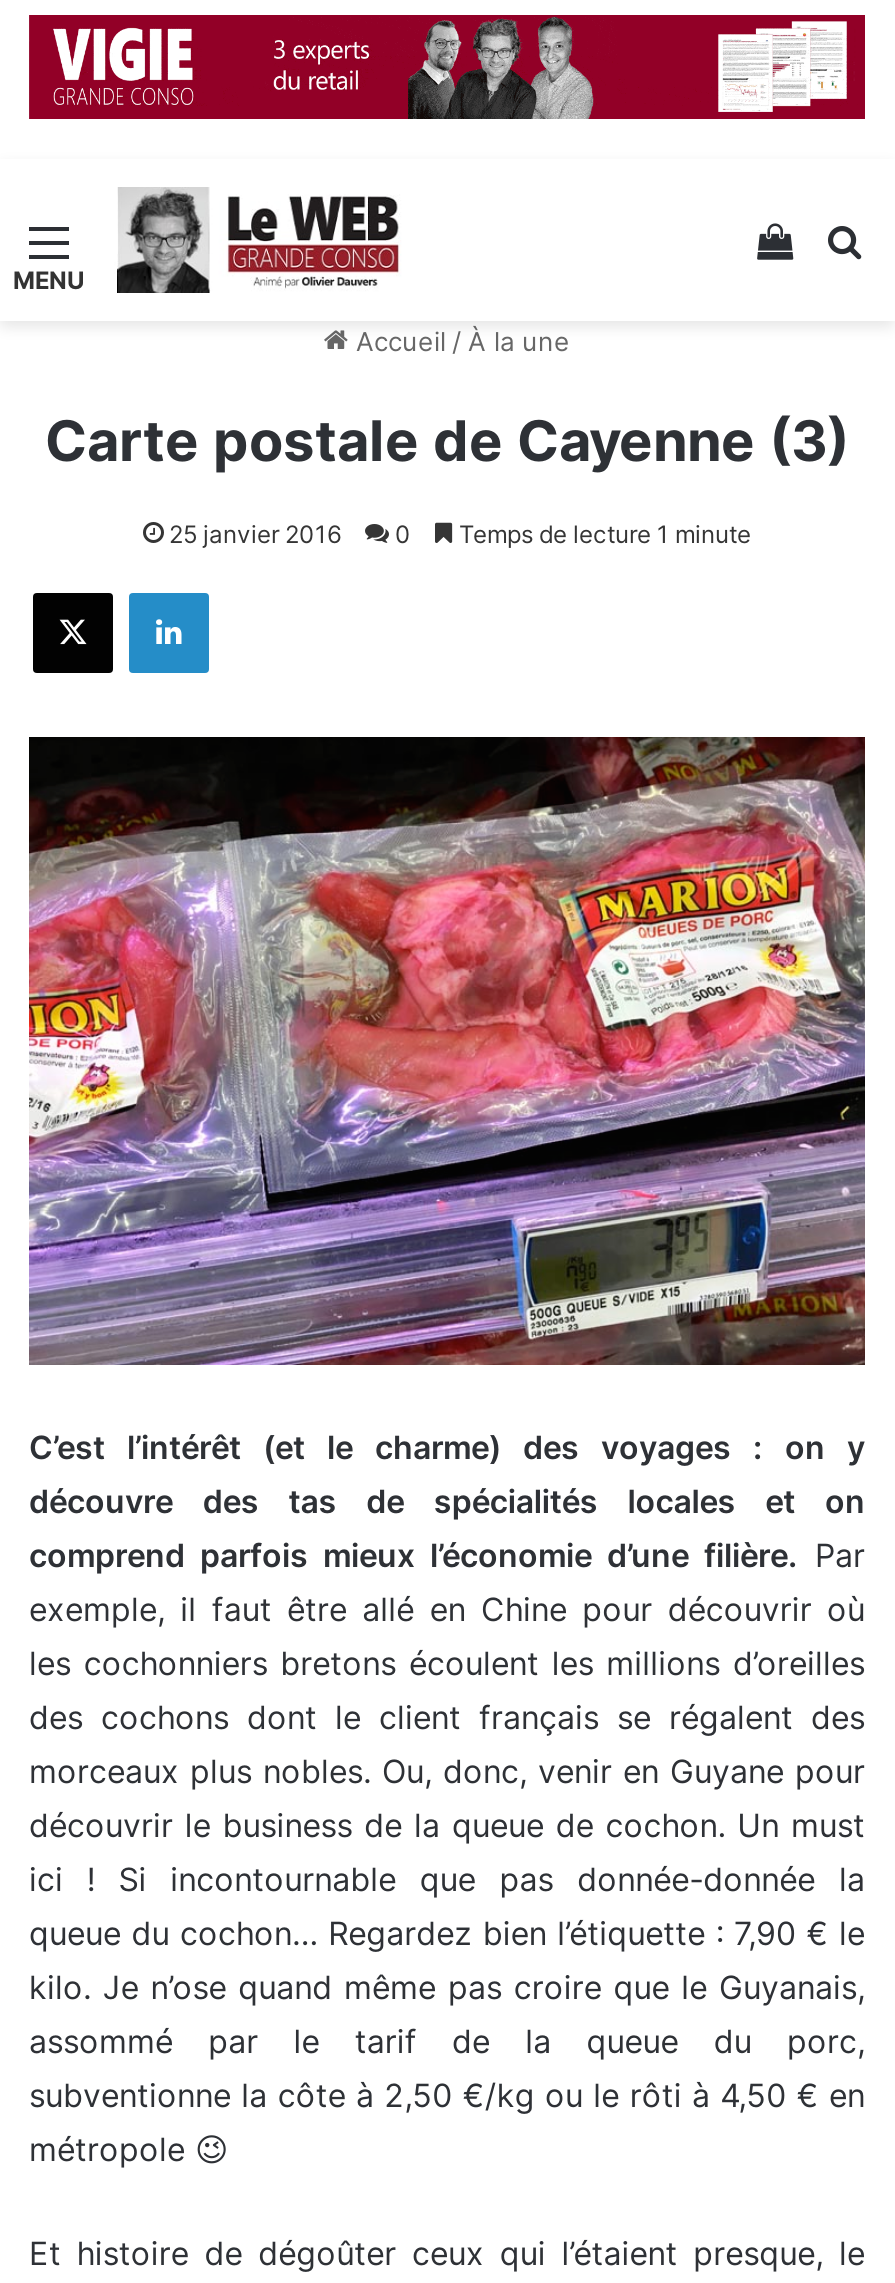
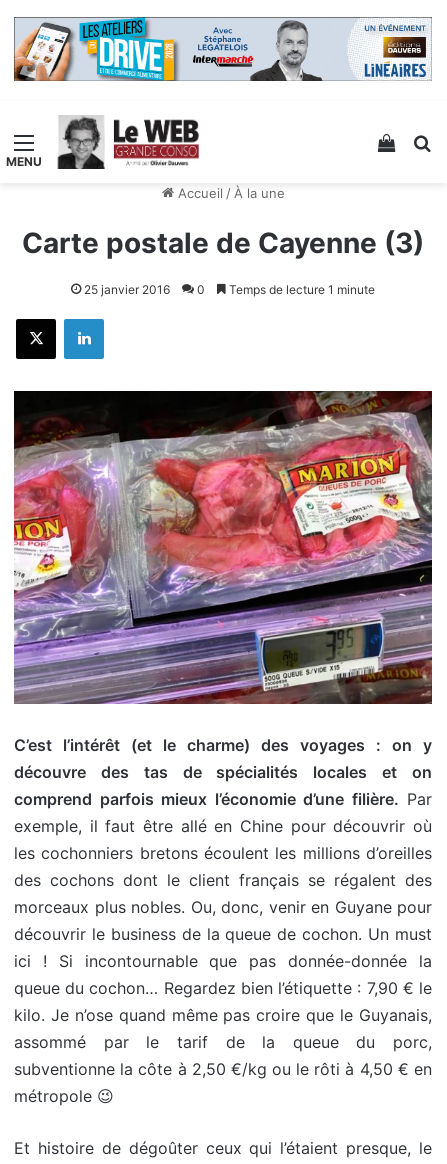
[27,13,867,121] [image] -> [13,16,432,82] [image]

